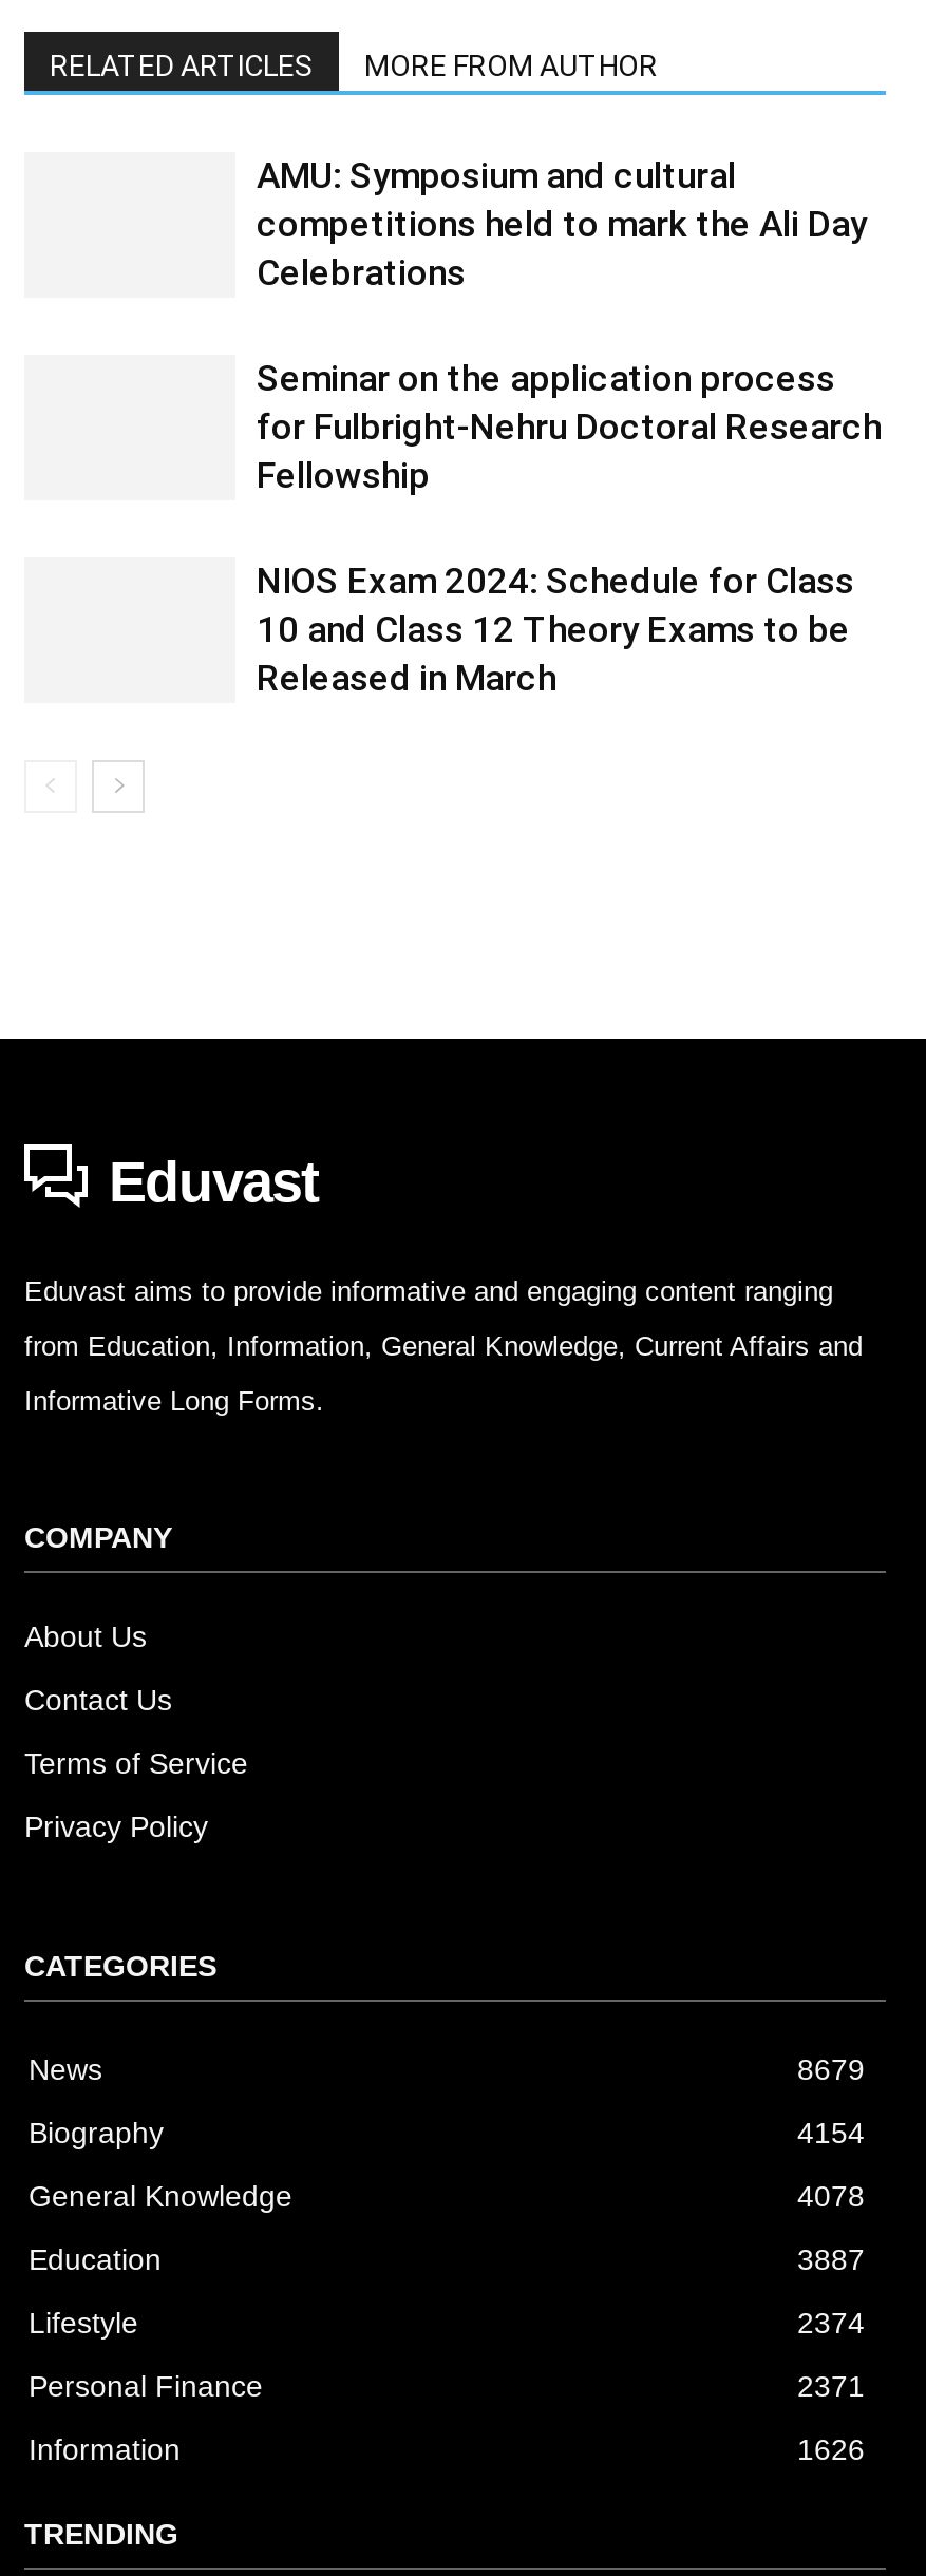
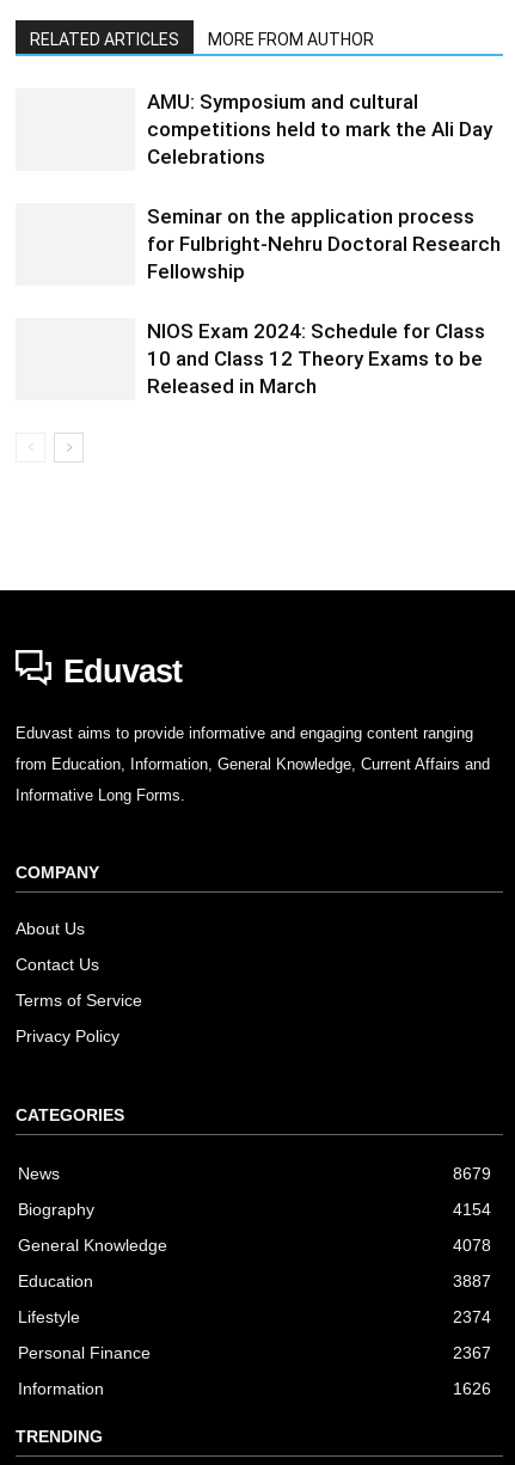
[797,2369,865,2403] 2371 -> [453,1344,491,1363] 2367

